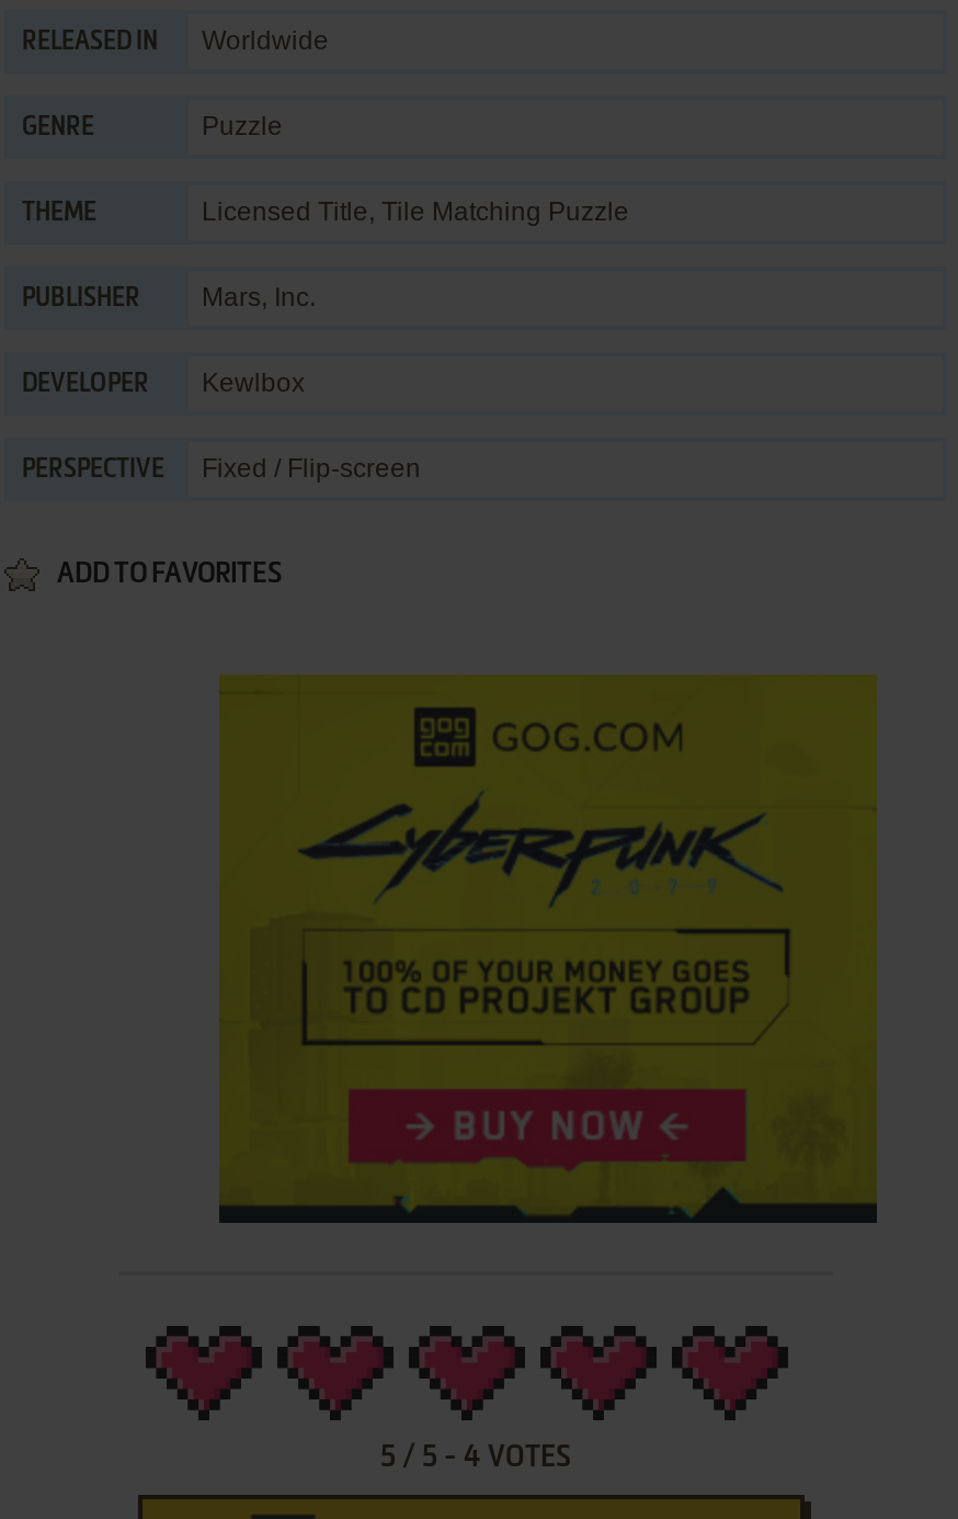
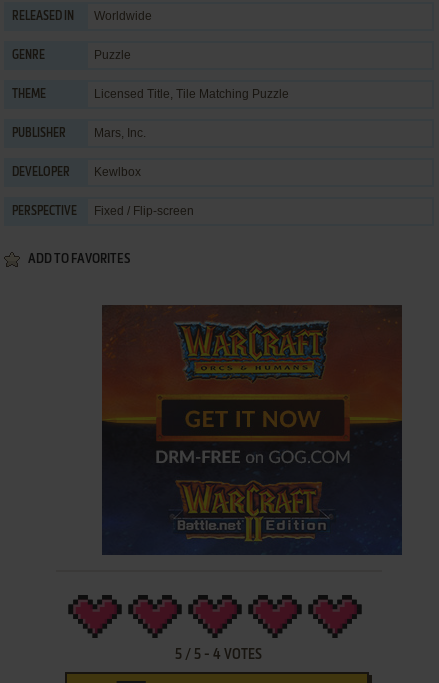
[217,672,879,1223] [image] -> [101,304,403,555] [image]

